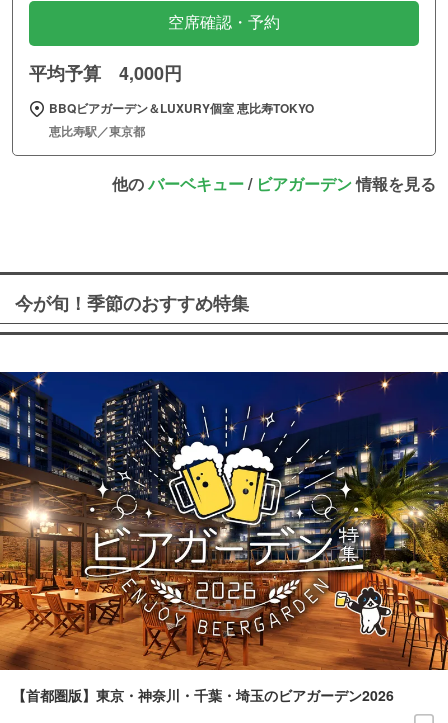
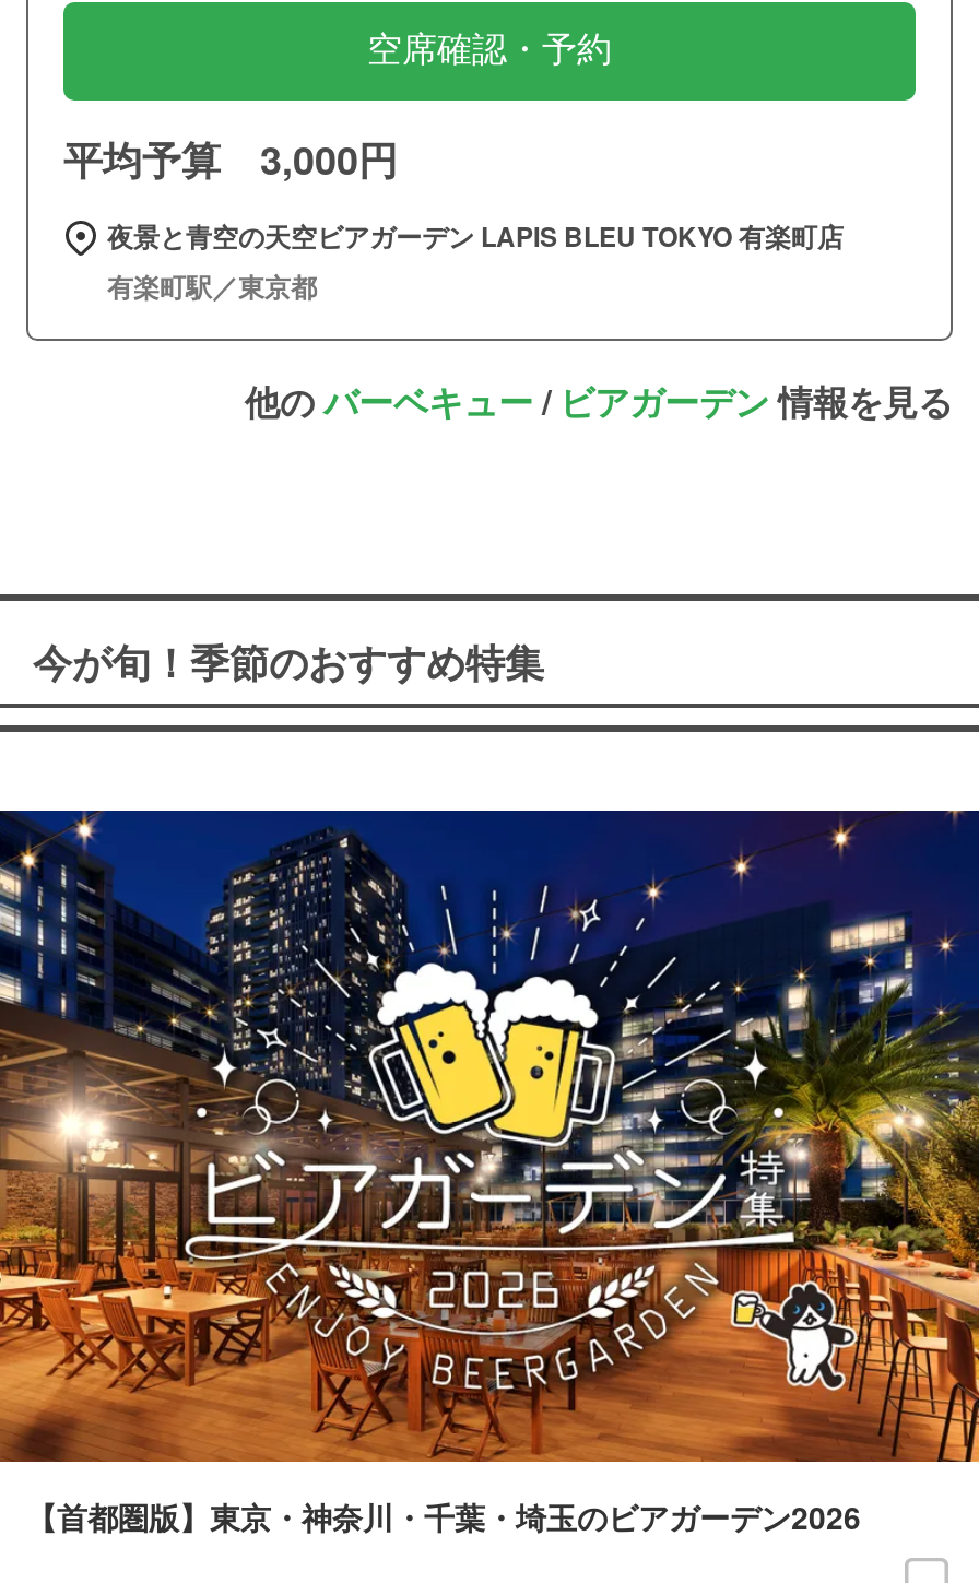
[29,60,182,86] 平均予算 4,000円 -> [63,131,398,188] 平均予算 3,000円
[49,99,314,140] BBQビアガーデン＆LUXURY個室 恵比寿TOKYO | 恵比寿駅／東京都 -> [107,216,844,306] 夜景と青空の天空ビアガーデン LAPIS BLEU TOKYO 有楽町店 | 有楽町駅／東京都

